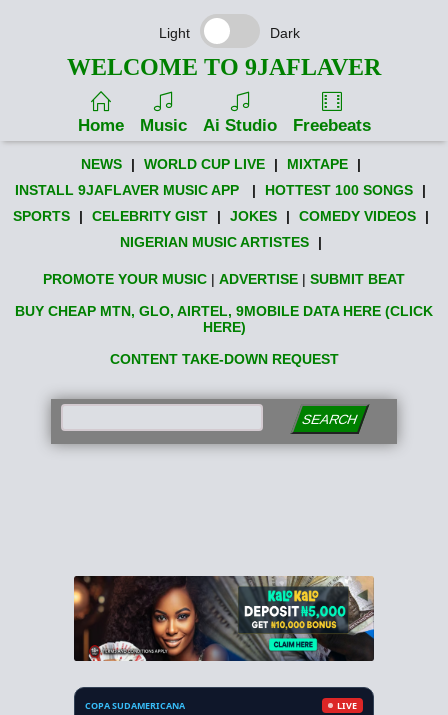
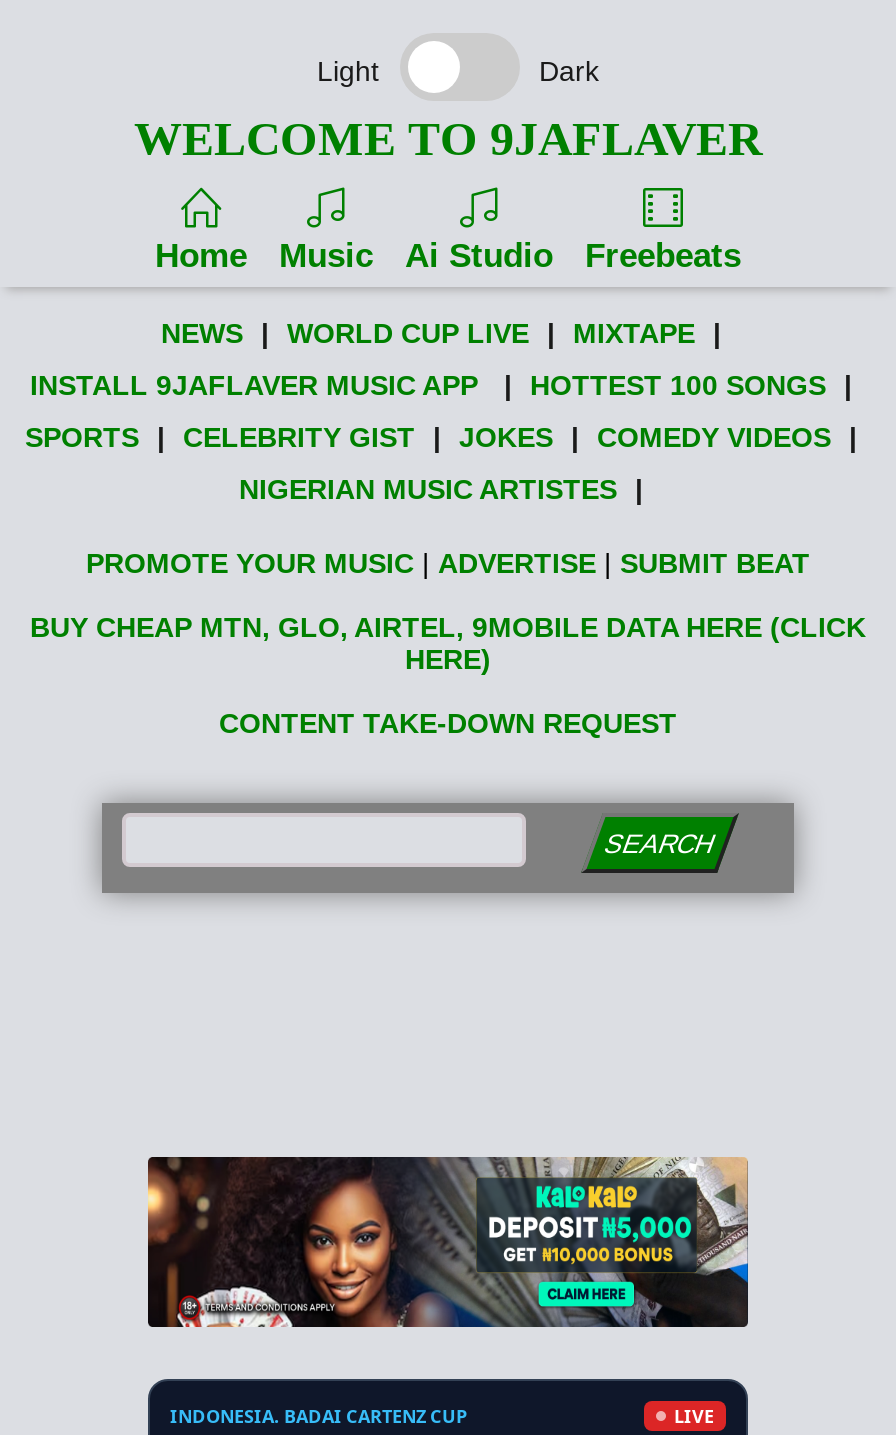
[85,699,185,712] COPA SUDAMERICANA -> [170,1403,468,1429] INDONESIA. BADAI CARTENZ CUP

